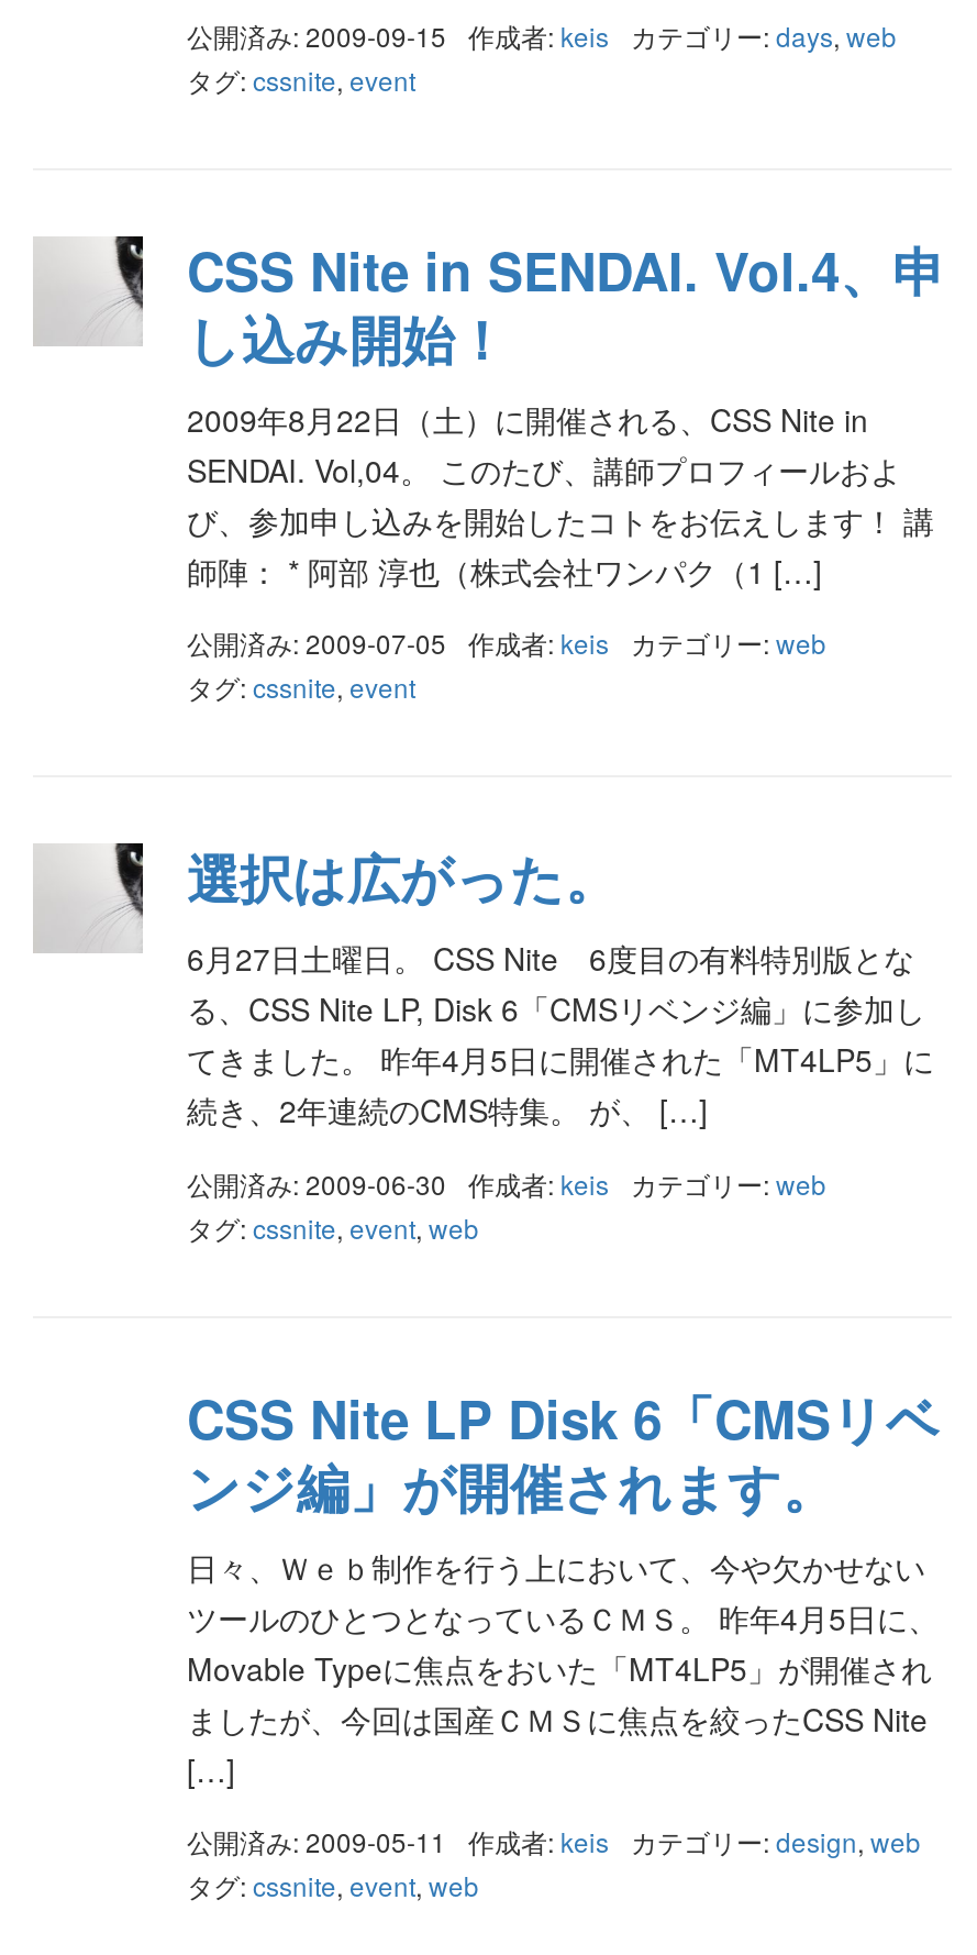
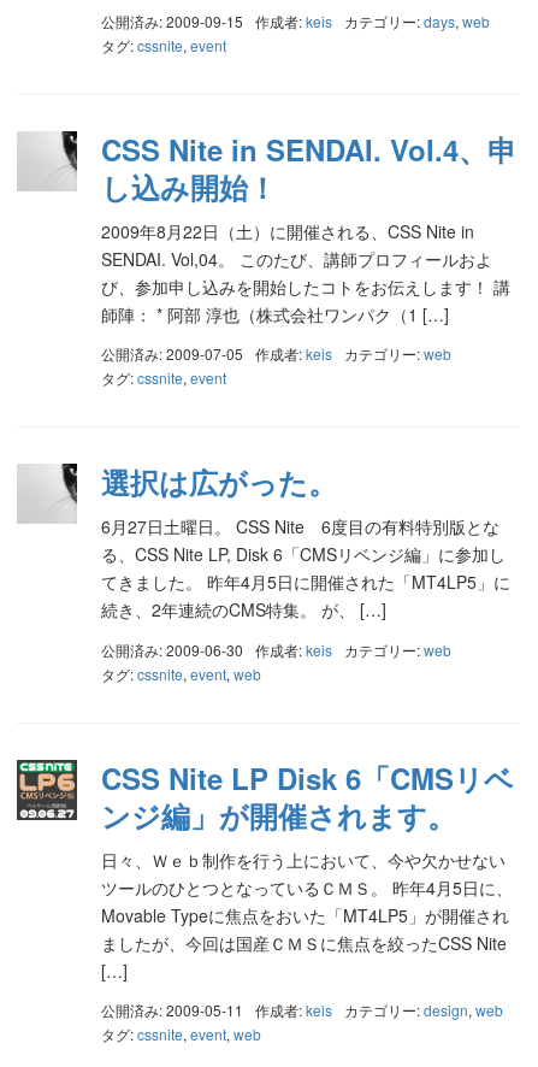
none -> [16,759,78,821] [image]

